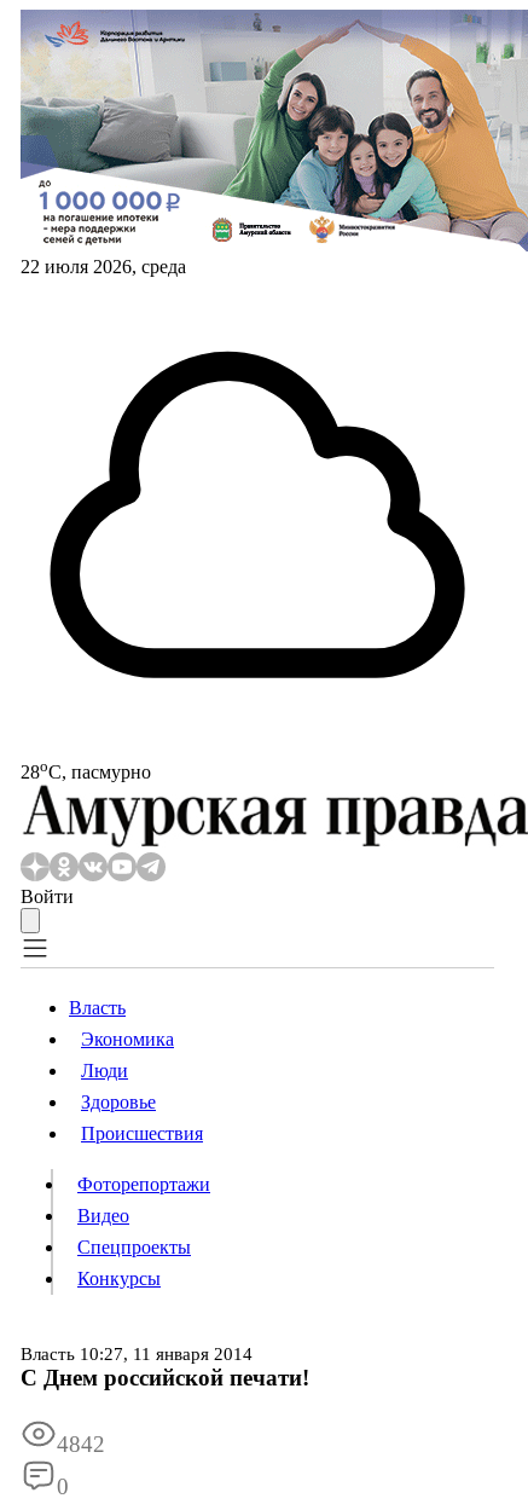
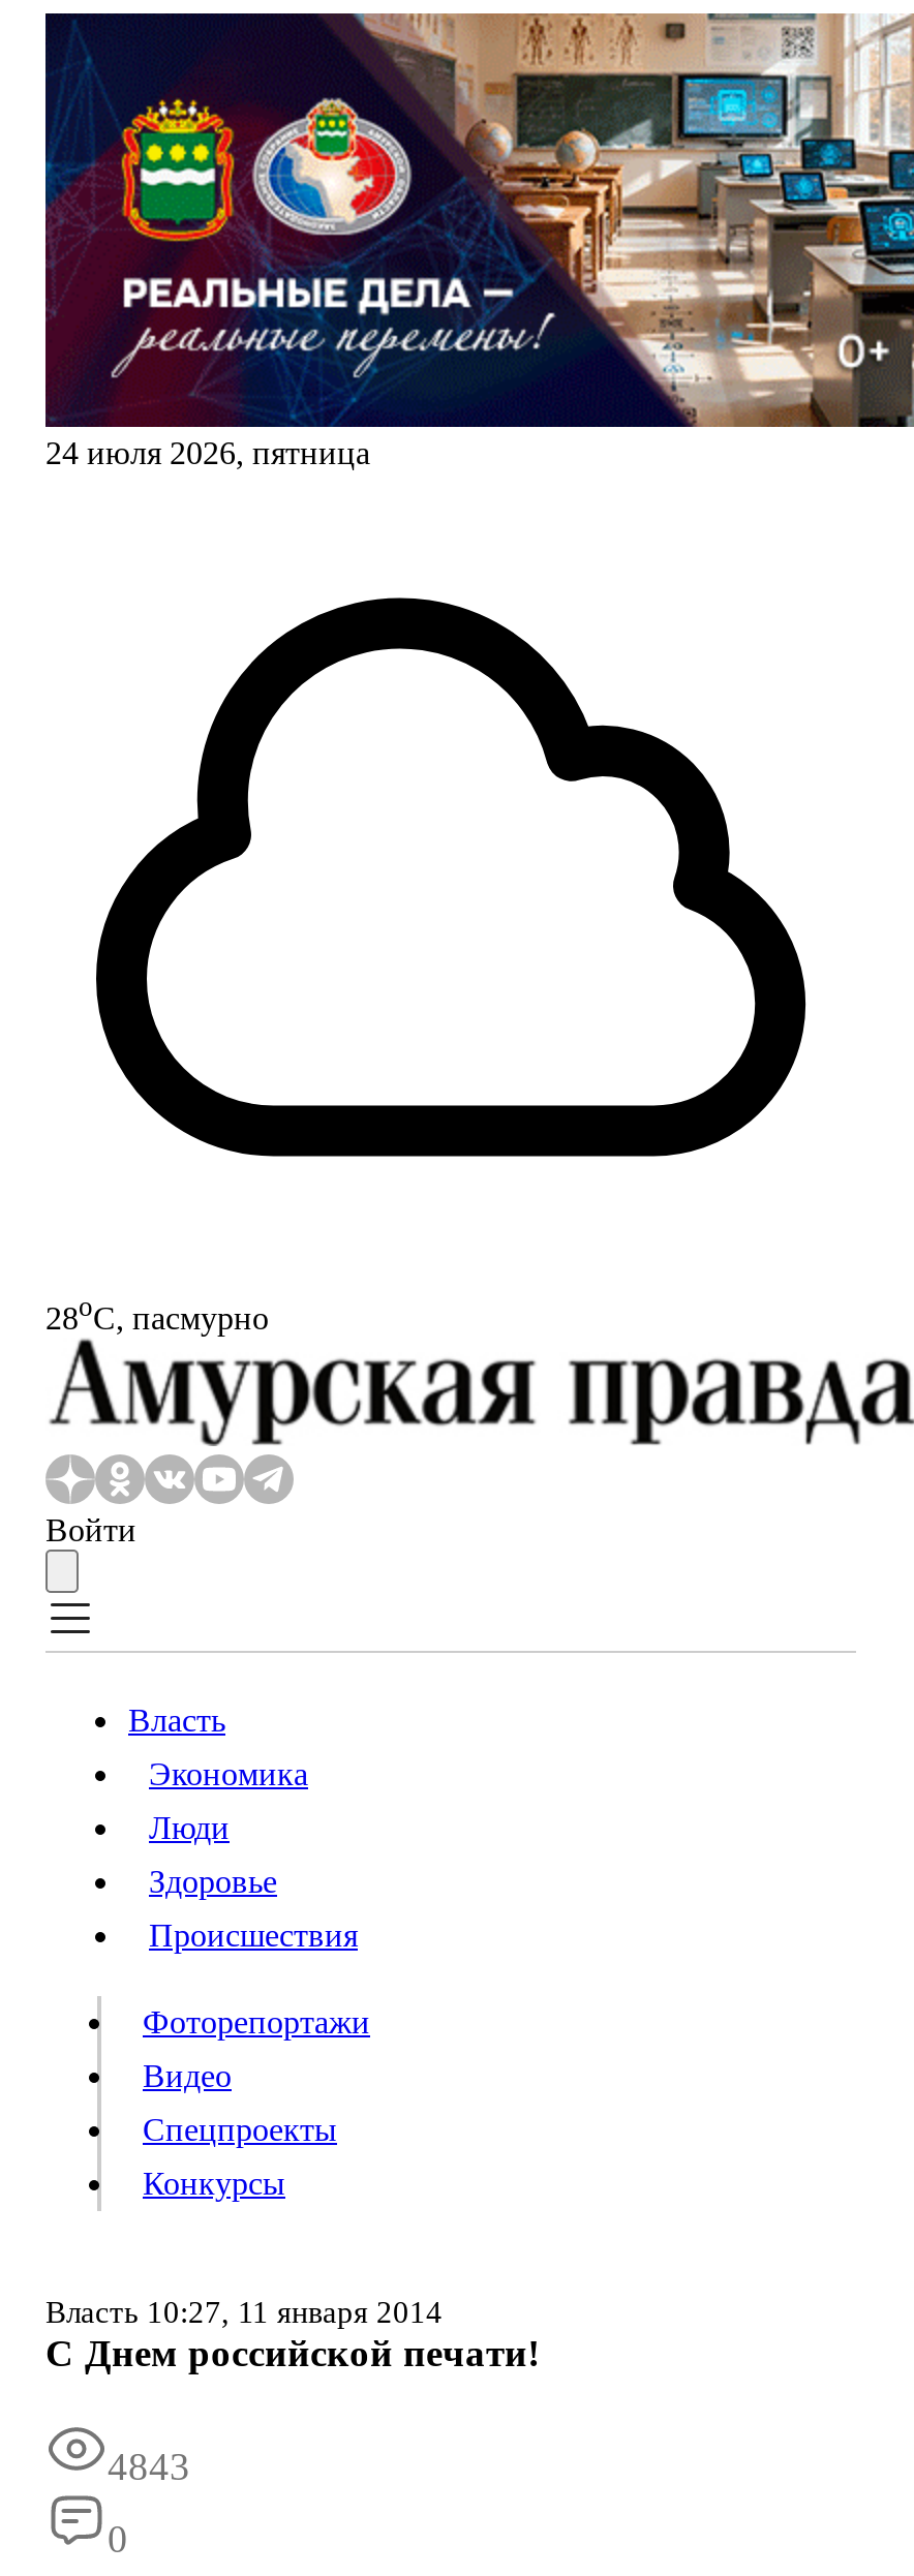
[19,10,524,277] [image] | 22 июля 2026, среда -> [43,11,908,470] [image] | 24 июля 2026, пятница
[57,1432,105,1457] 4842 -> [108,2445,190,2489] 4843

